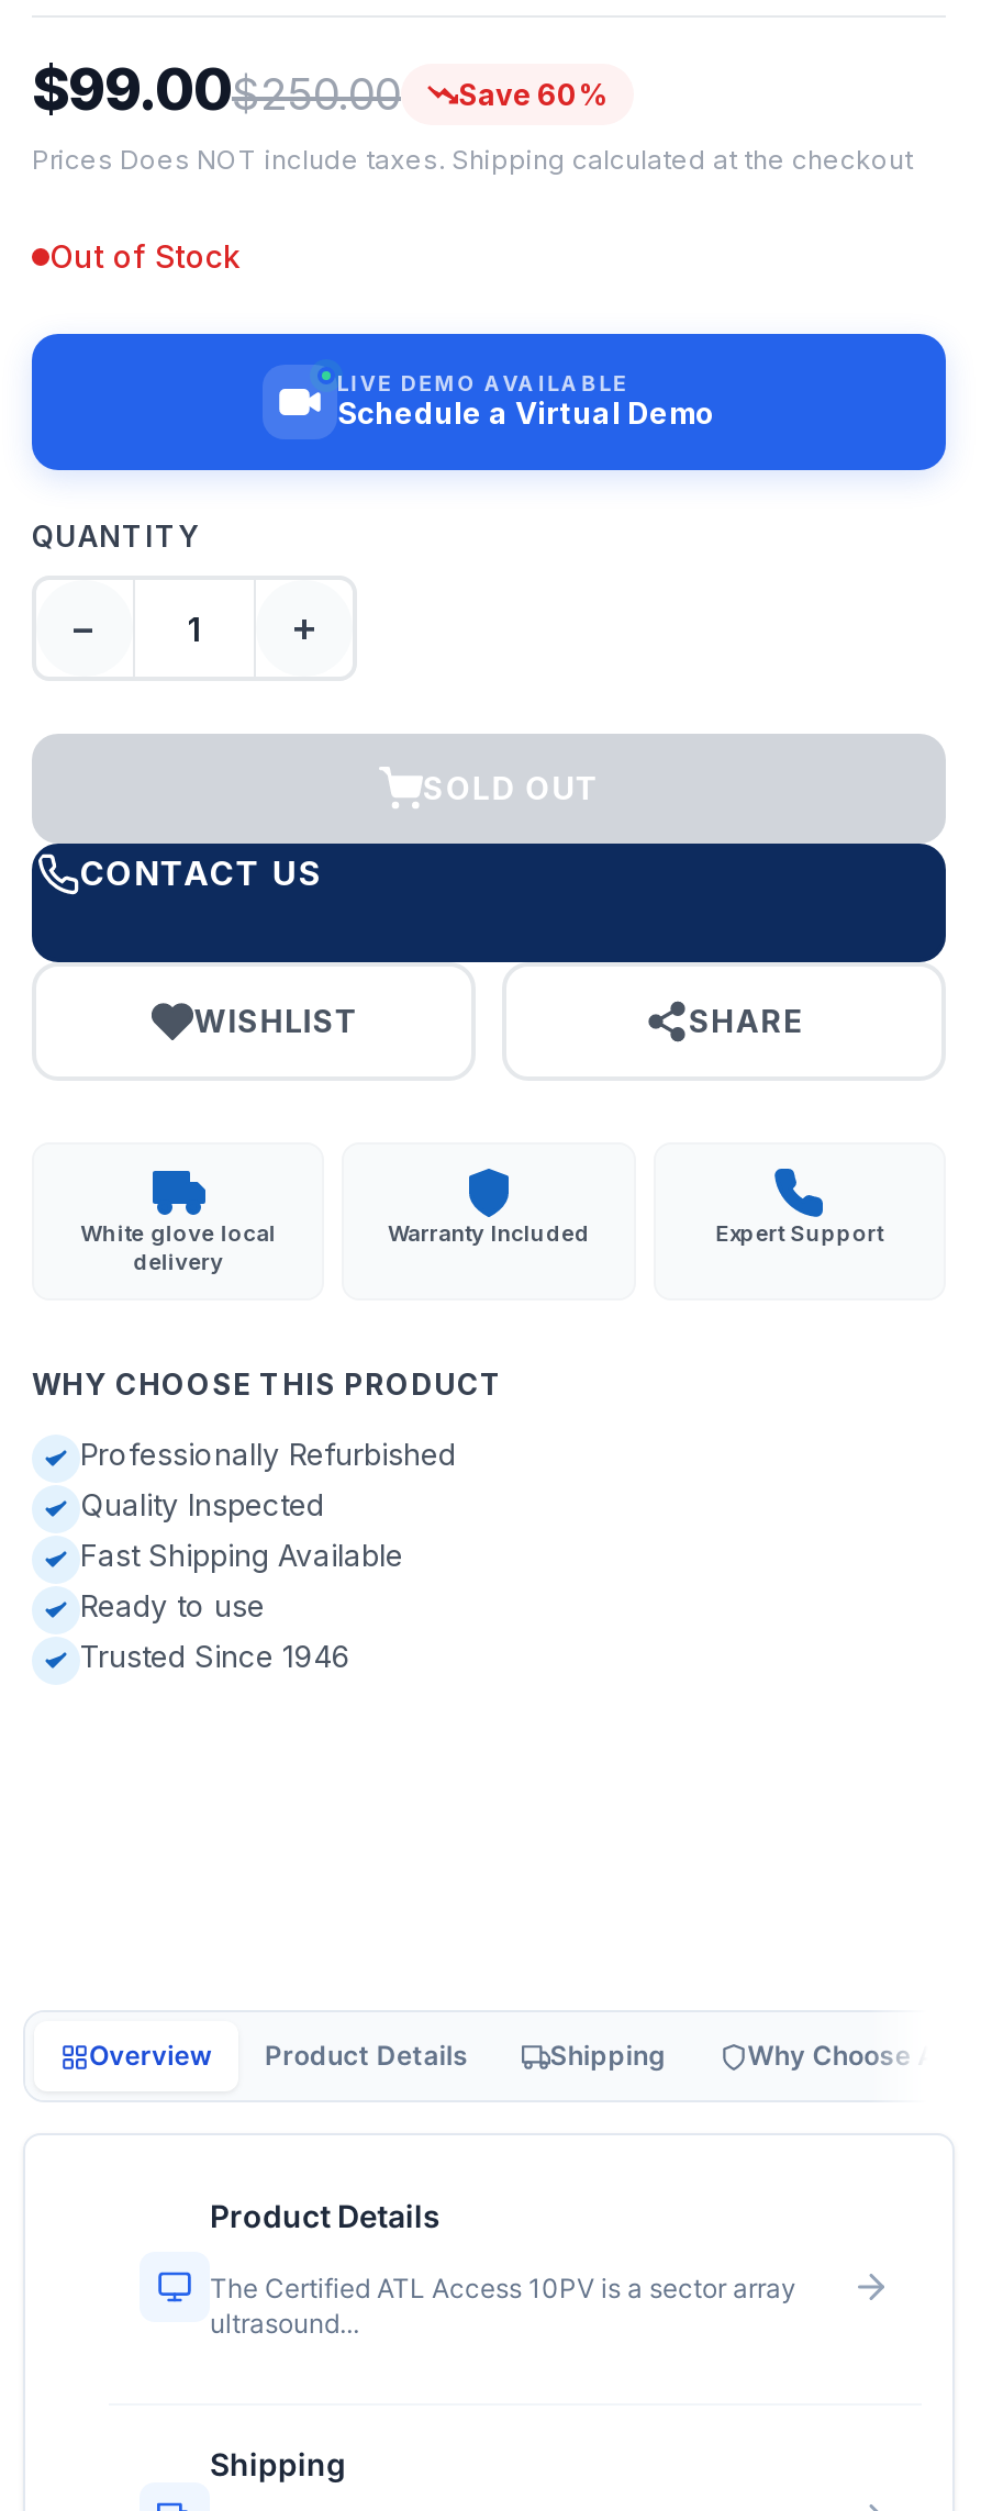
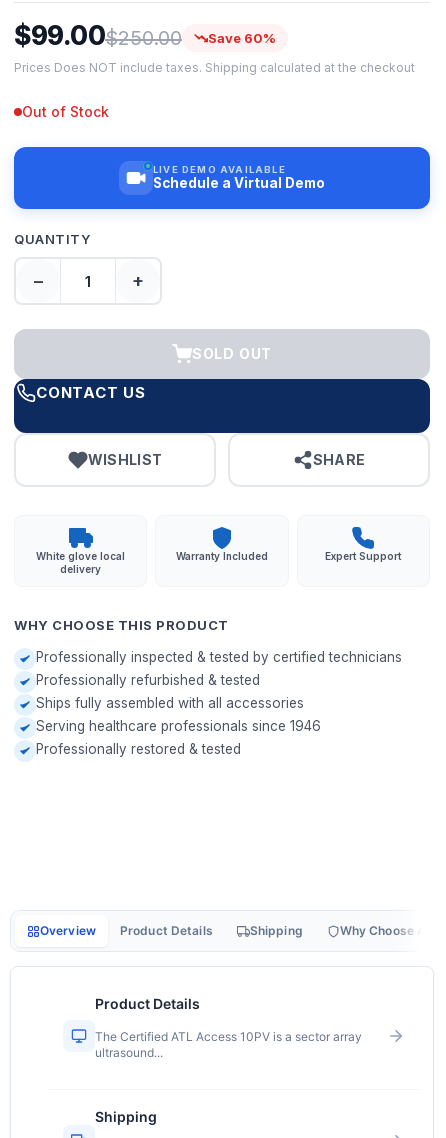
[80,1438,456,1675] Professionally Refurbished | Quality Inspected | Fast Shipping Available | Ready to use | Trusted Since 1946 -> [36,649,402,757] Professionally inspected & tested by certified technicians | Professionally refurbished & tested | Ships fully assembled with all accessories | Serving healthcare professionals since 1946 | Professionally restored & tested

